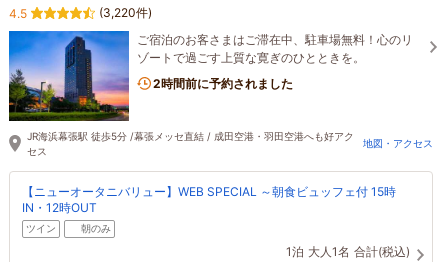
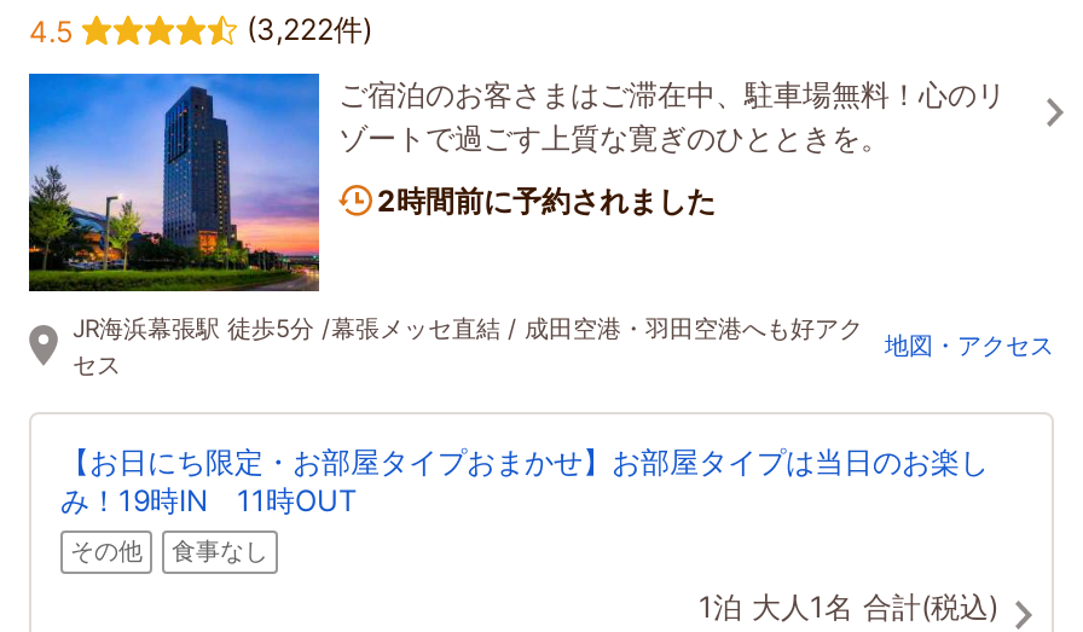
[99,5,152,20] (3,220件) -> [247,10,372,46] (3,222件)
[22,184,396,215] 【ニューオータニバリュー】WEB SPECIAL ～朝食ビュッフェ付 15時 | IN・12時OUT -> [60,443,989,518] 【お日にち限定・お部屋タイプおまかせ】お部屋タイプは当日のお楽し | み！19時IN 11時OUT
[26,222,111,234] ツイン | 朝のみ -> [70,536,268,565] その他 | 食事なし

